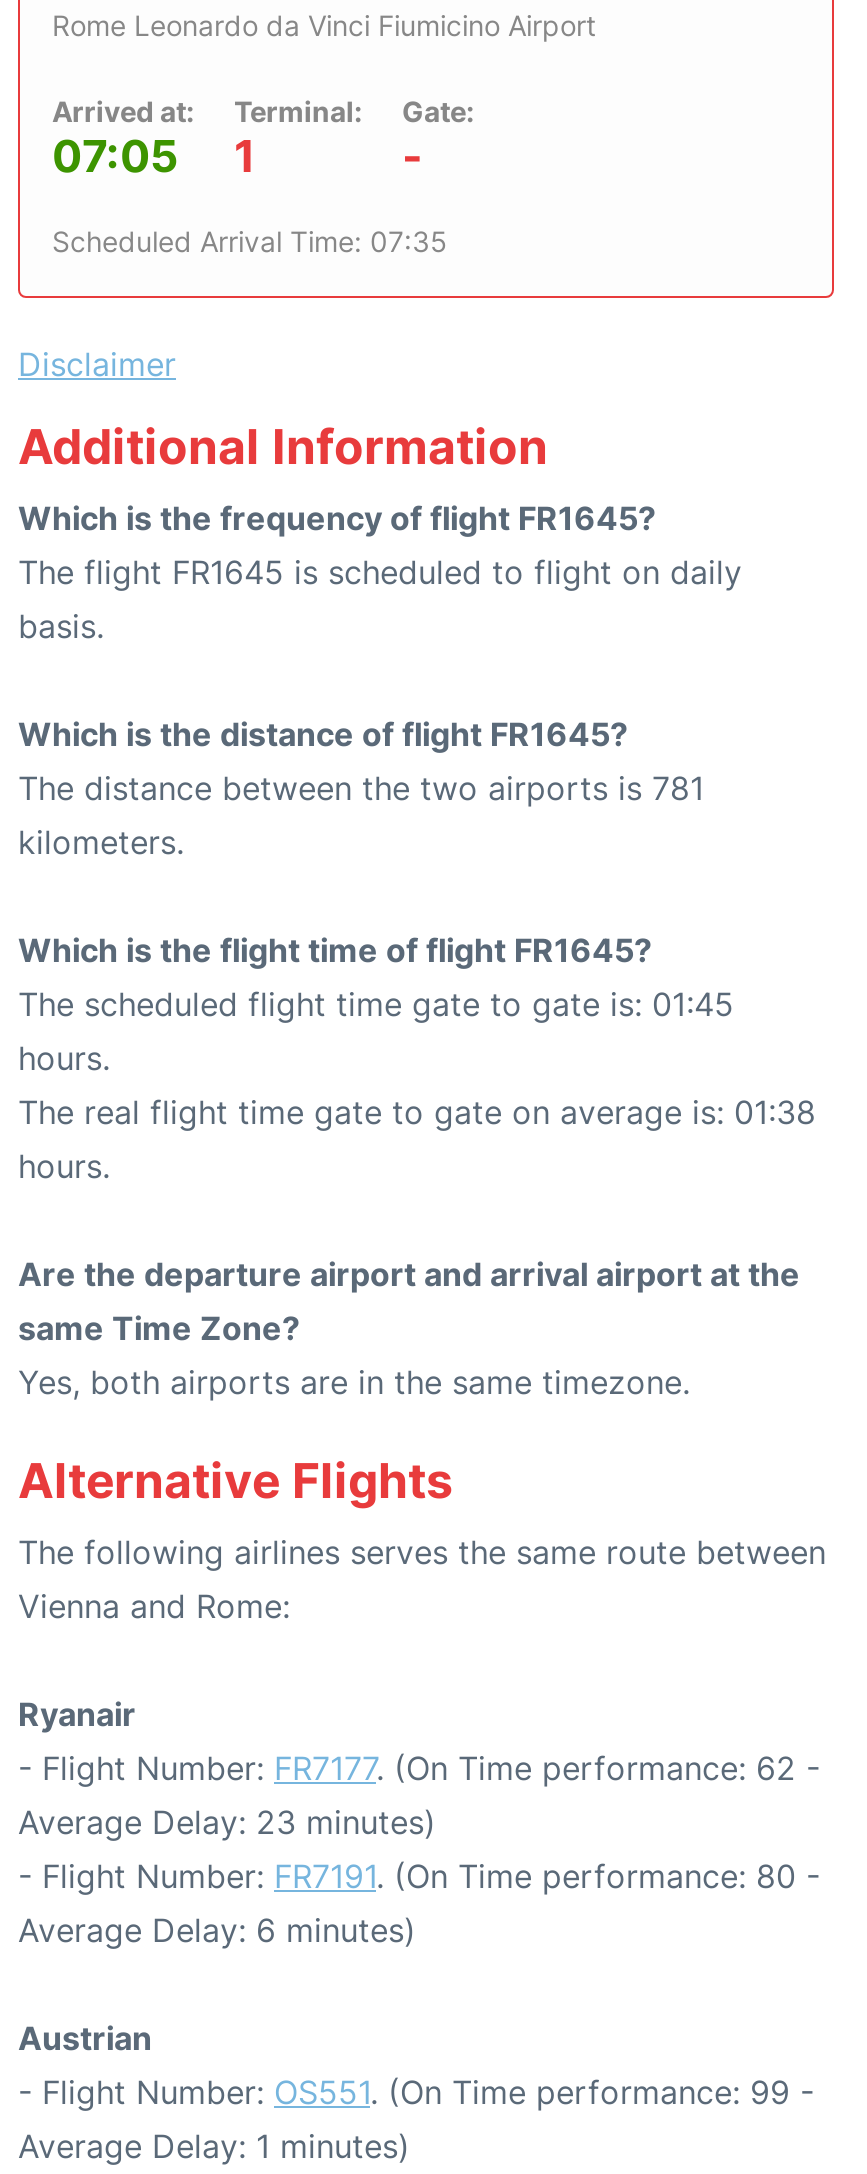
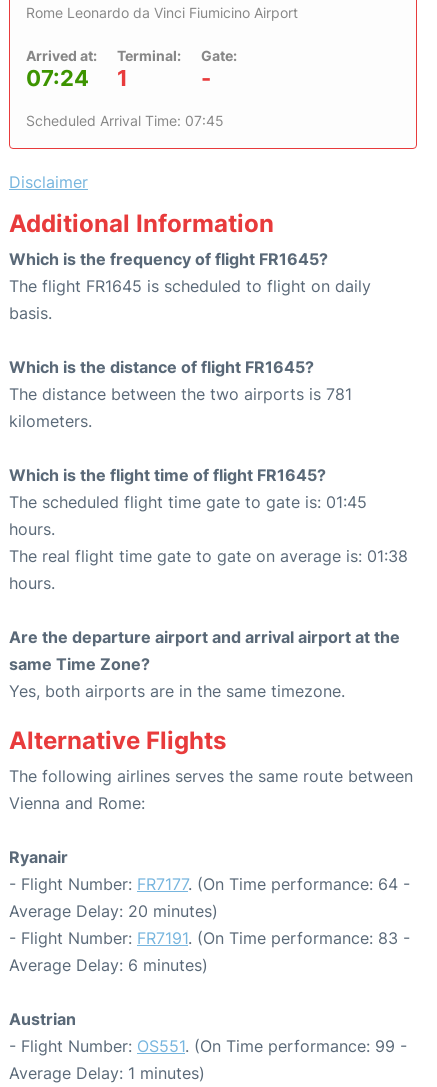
[52,130,256,182] 07:05 1 -> [26,65,128,91] 07:24 1
[52,224,448,258] Scheduled Arrival Time: 07:35 -> [26,112,224,129] Scheduled Arrival Time: 07:45
[18,1748,820,1788] - Flight Number: FR7177. (On Time performance: 62 - -> [9,874,410,894] - Flight Number: FR7177. (On Time performance: 64 -
[18,1802,436,1842] Average Delay: 23 minutes) -> [9,901,218,921] Average Delay: 20 minutes)
[18,1856,820,1896] - Flight Number: FR7191. (On Time performance: 80 - -> [9,928,410,948] - Flight Number: FR7191. (On Time performance: 83 -

